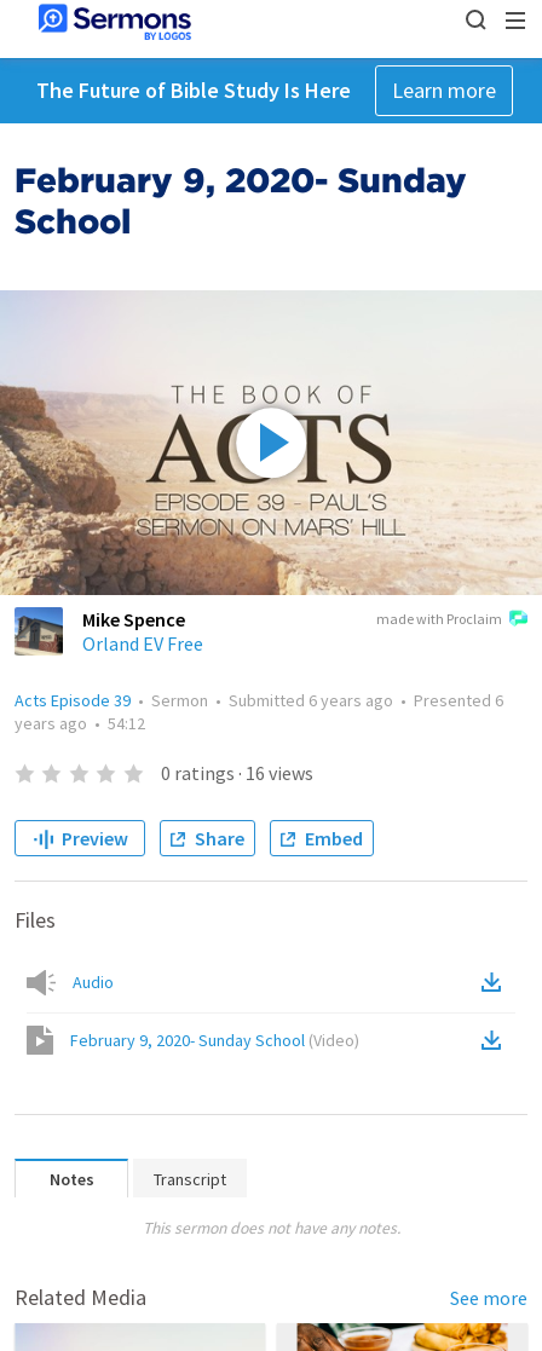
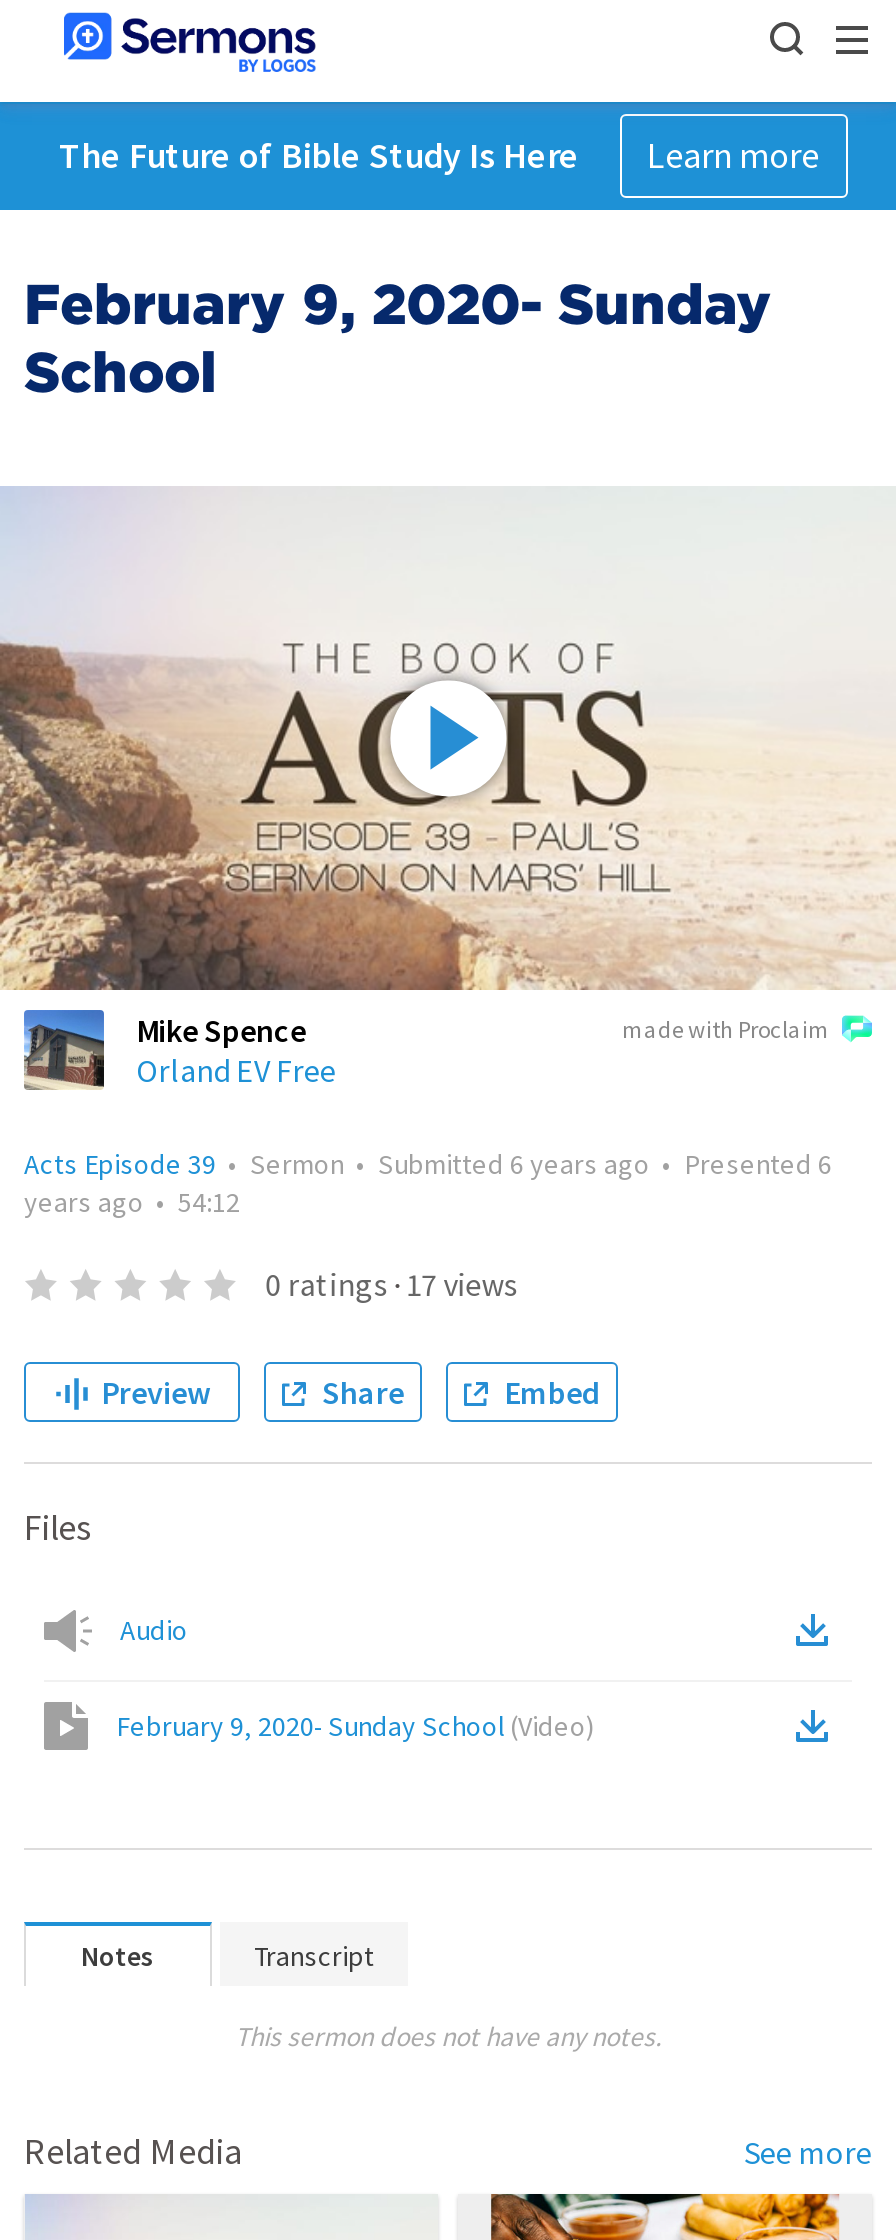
[161,761,313,785] 0 ratings · 16 views -> [265,1264,517,1304] 0 ratings · 17 views

